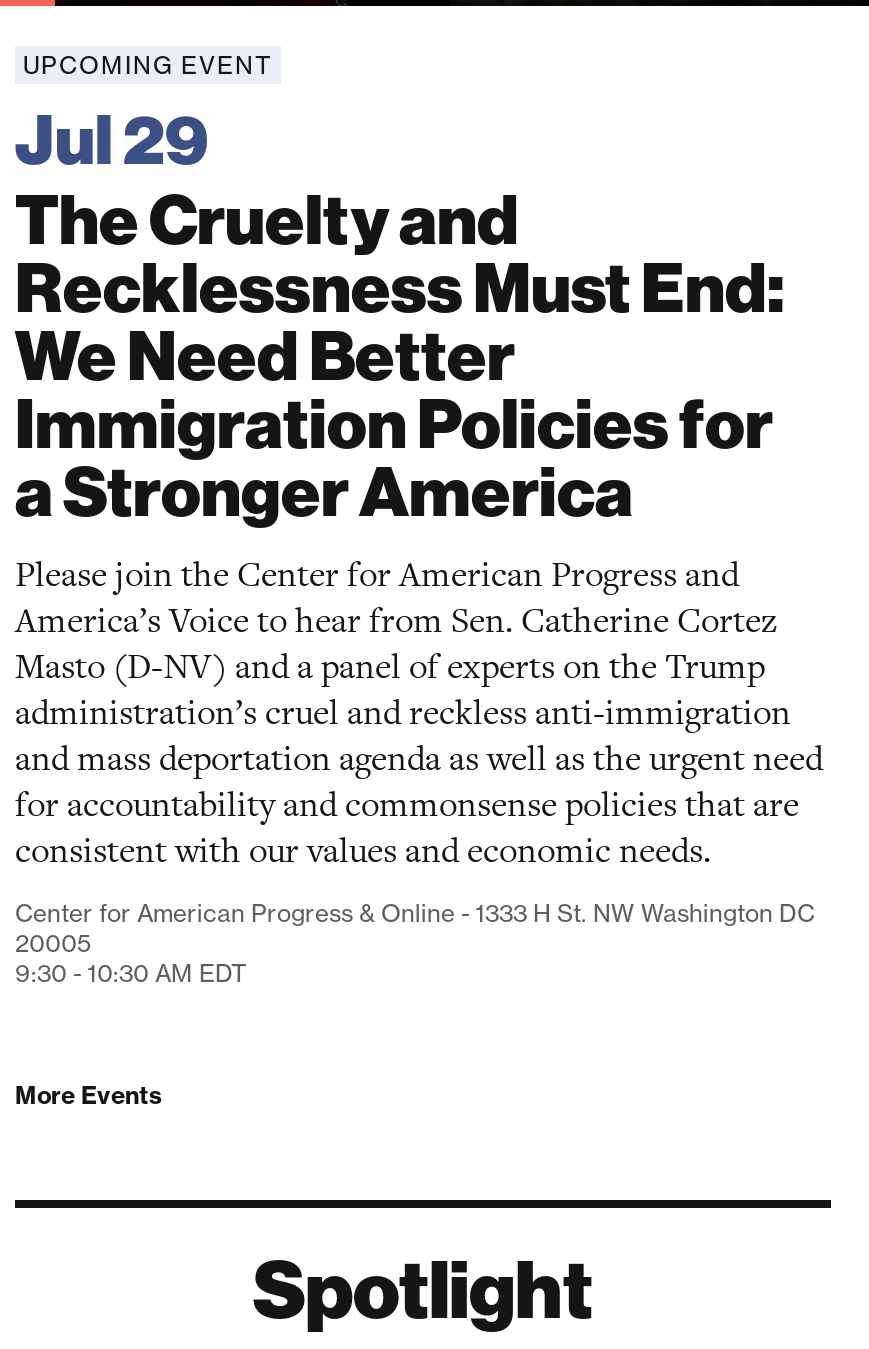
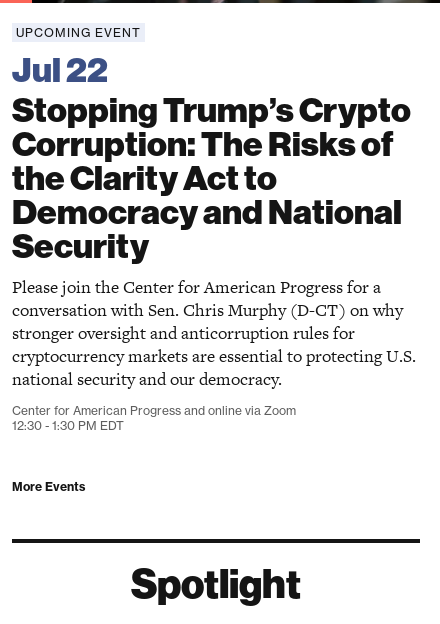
[15,100,823,874] Jul 29 | The Cruelty and | Recklessness Must End: | We Need Better | Immigration Policies for | a Stronger America | Please join the Center for American Progress and | America’s Voice to hear from Sen. Catherine Cortez | Masto (D-NV) and a panel of experts on the Trump | administration’s cruel and reckless anti-immigration | and mass deportation agenda as well as the urgent need | for accountability and commonsense policies that are | consistent with our values and economic needs. -> [12,50,416,391] Jul 22 | Stopping Trump’s Crypto | Corruption: The Risks of | the Clarity Act to | Democracy and National | Security | Please join the Center for American Progress for a | conversation with Sen. Chris Murphy (D-CT) on why | stronger oversight and anticorruption rules for | cryptocurrency markets are essential to protecting U.S. | national security and our democracy.
[15,898,815,988] Center for American Progress & Online - 1333 H St. NW Washington DC | 20005 | 9:30 - 10:30 AM EDT -> [12,403,296,433] Center for American Progress and online via Zoom | 12:30 - 1:30 PM EDT

